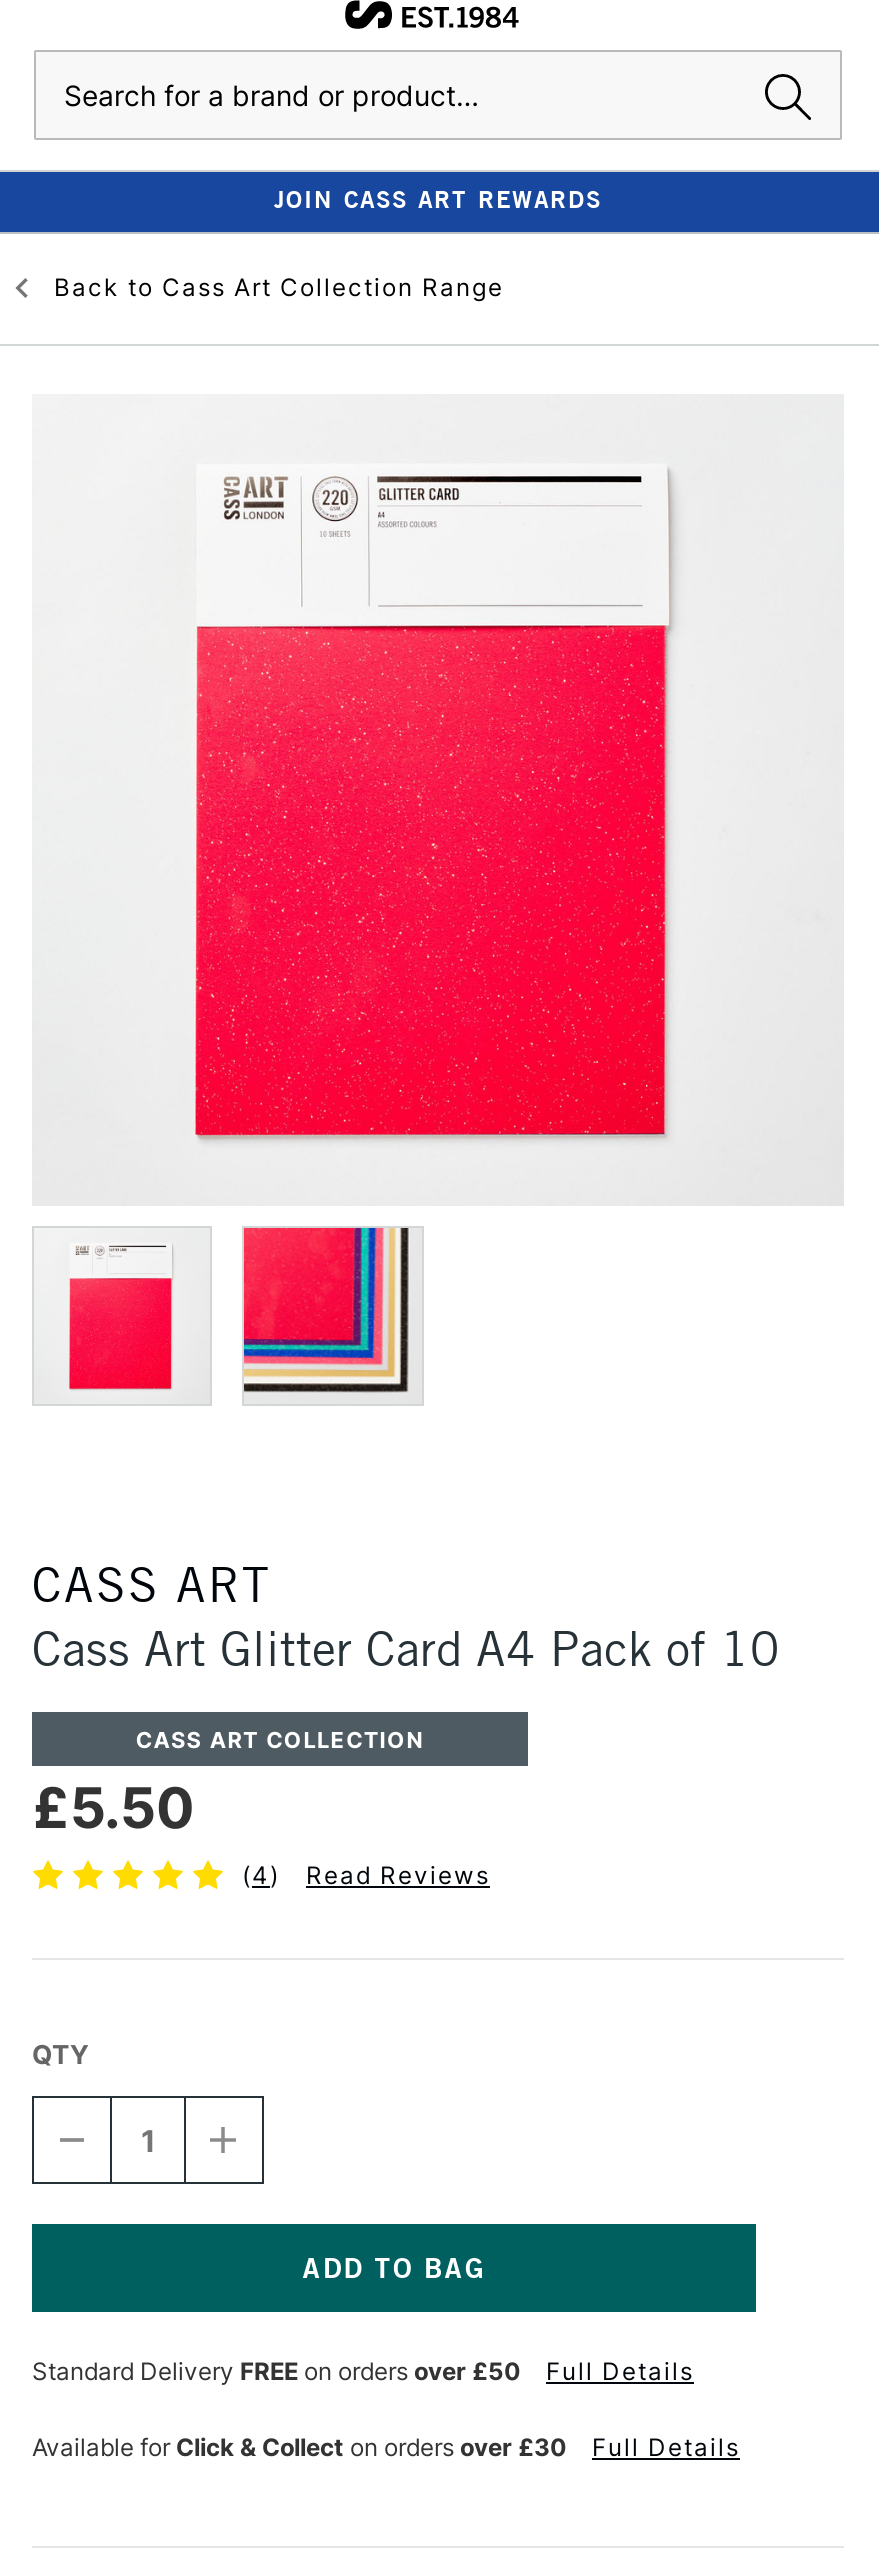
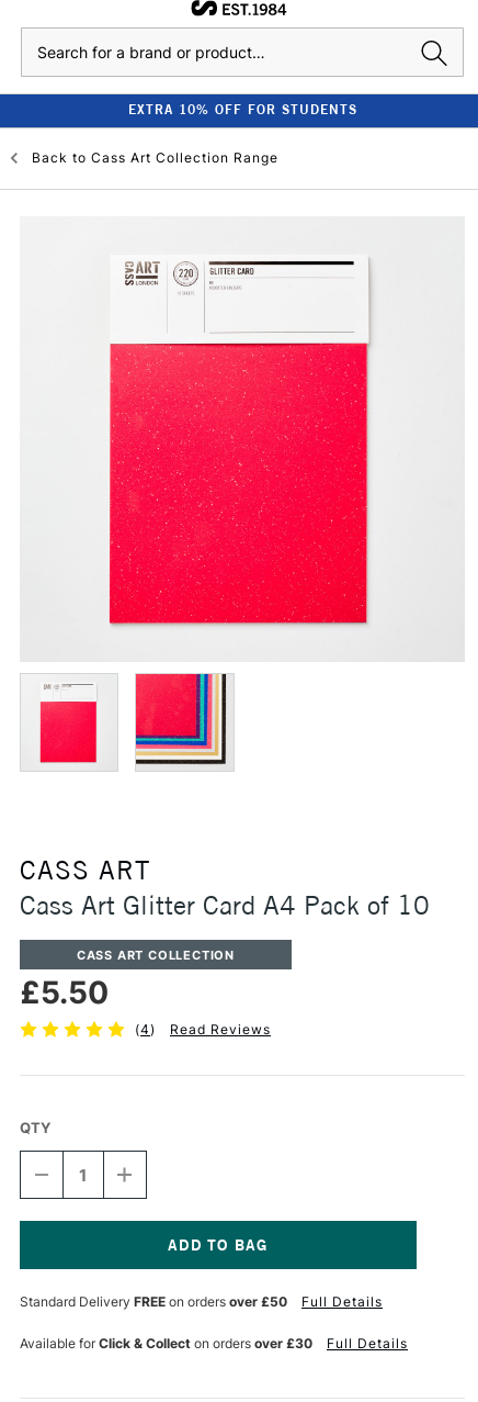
[274,184,602,214] JOIN CASS ART REWARDS -> [128,101,357,117] EXTRA 10% OFF FOR STUDENTS

